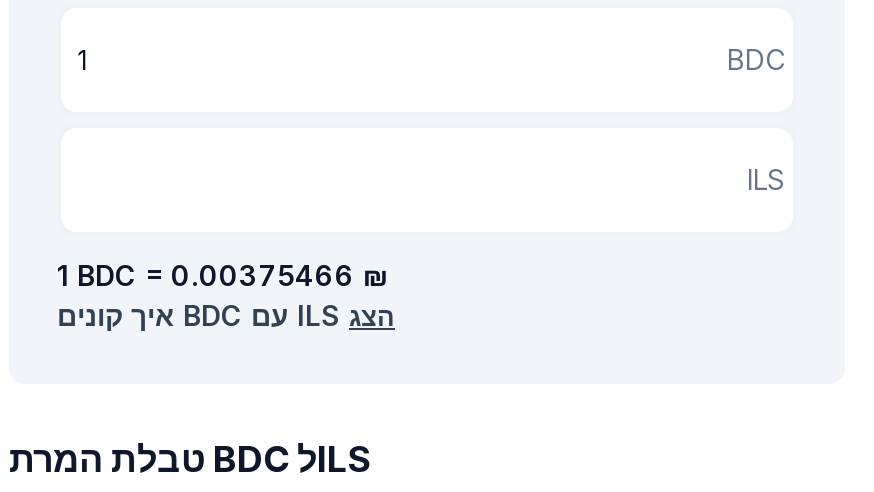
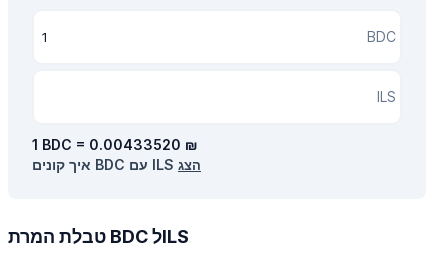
[57,258,387,292] 1 BDC = 0.00375466 ₪ -> [32,136,197,153] 1 BDC = 0.00433520 ₪

